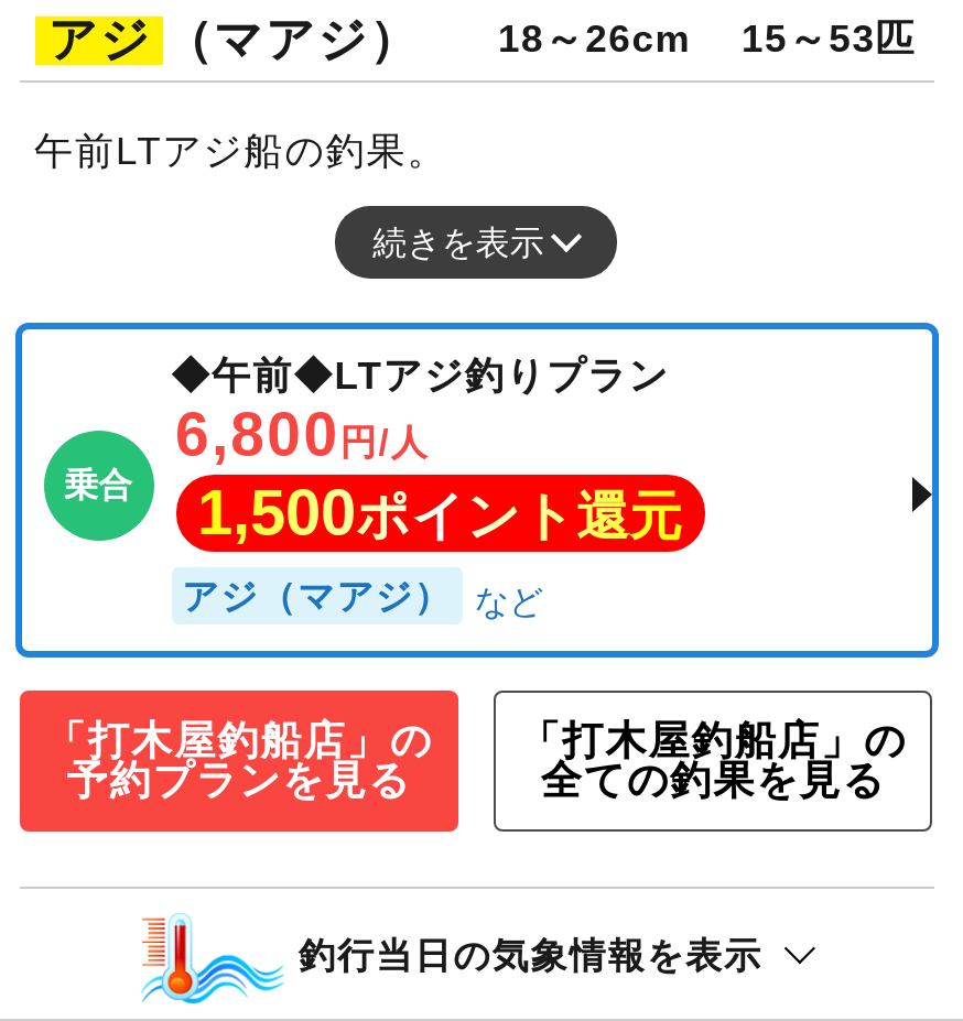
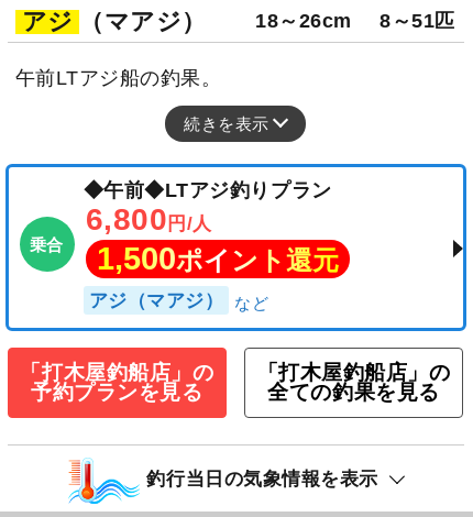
[742,15,916,59] 15～53匹 -> [380,10,455,32] 8～51匹

